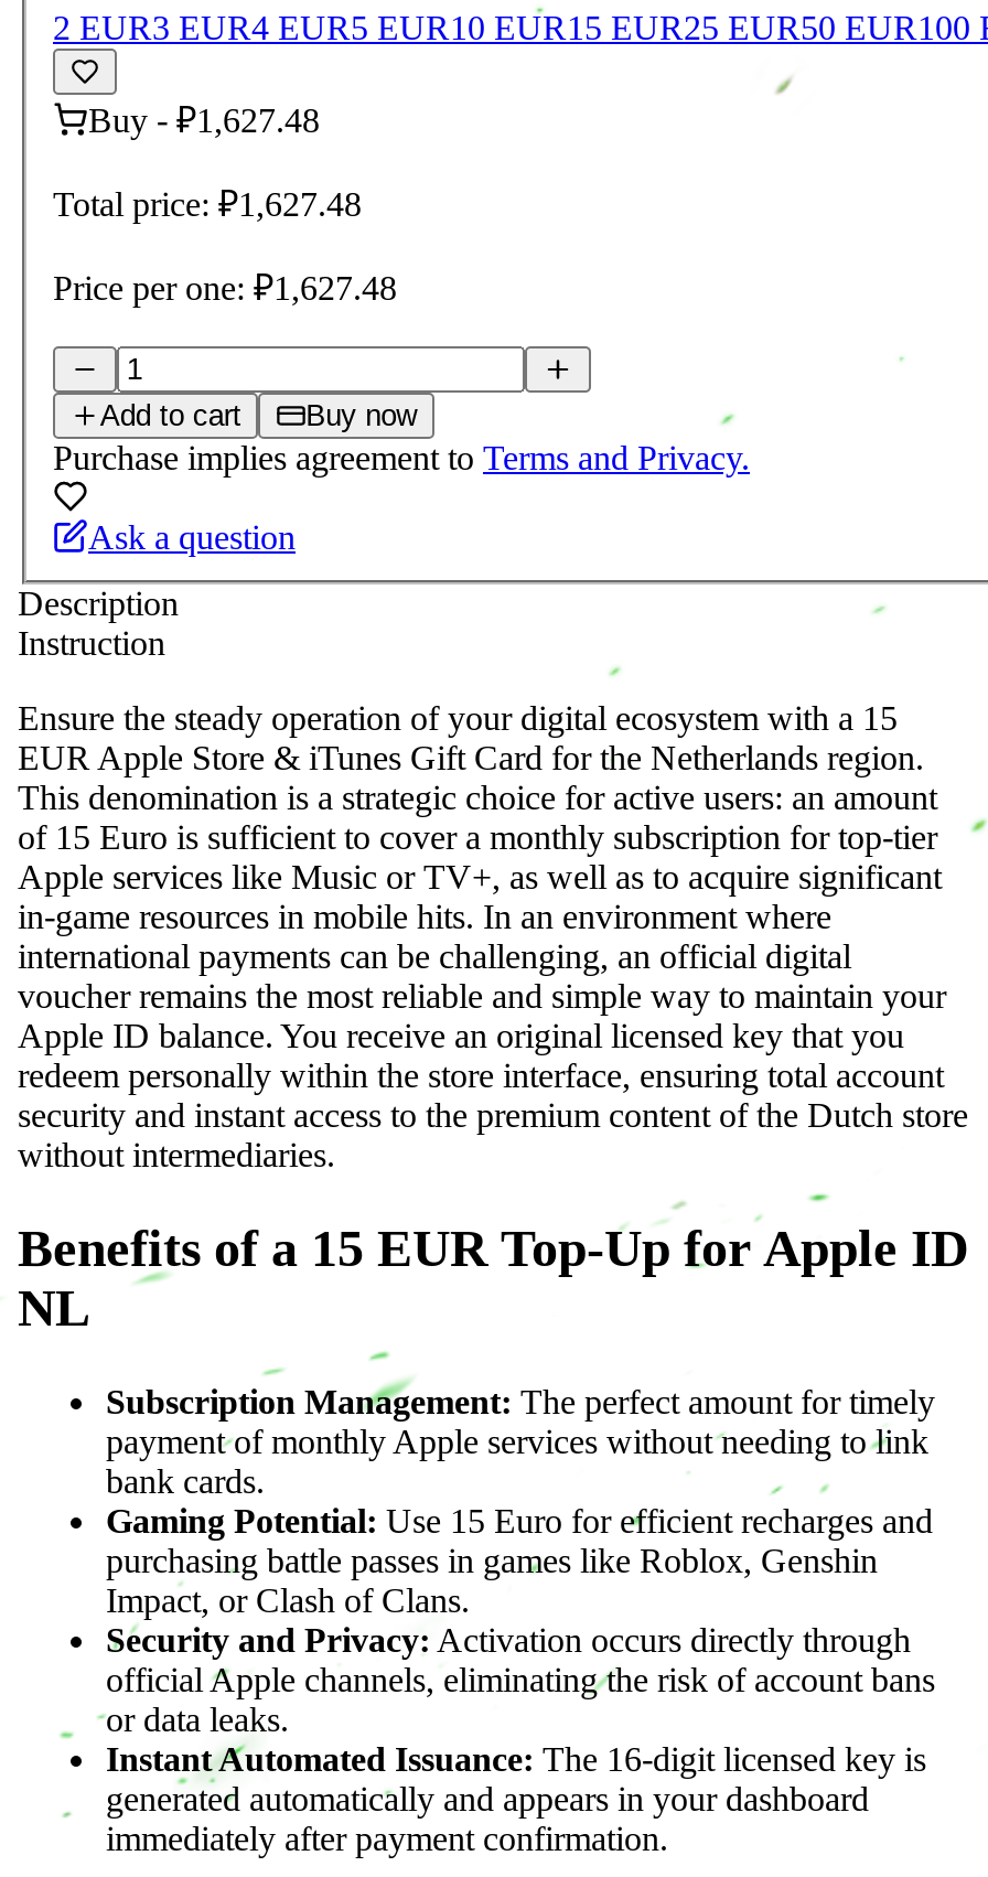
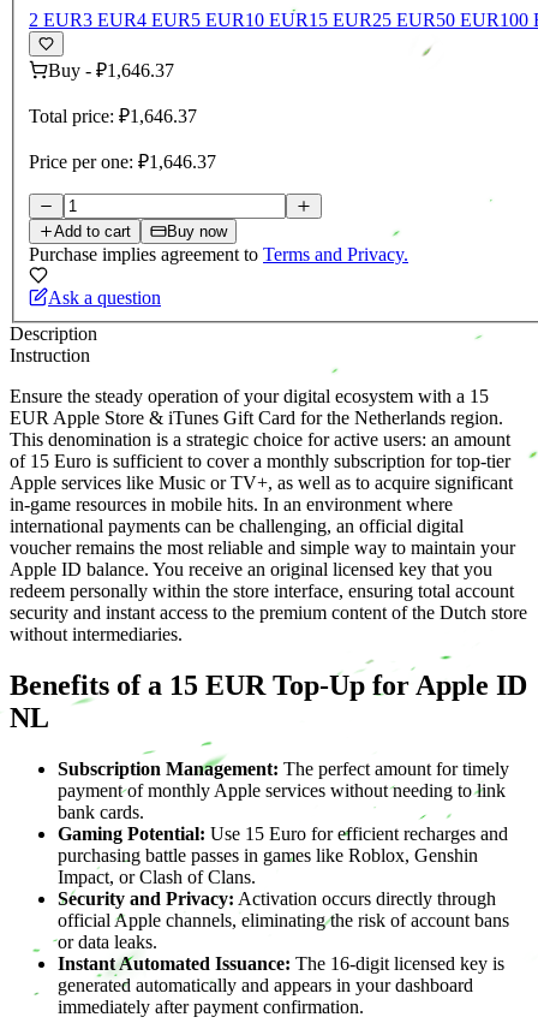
[88,103,320,140] Buy - ₽1,627.48 -> [48,61,174,81] Buy - ₽1,646.37
[53,186,362,224] Total price: ₽1,627.48 -> [29,106,197,127] Total price: ₽1,646.37
[53,270,397,308] Price per one: ₽1,627.48 -> [29,152,216,173] Price per one: ₽1,646.37

